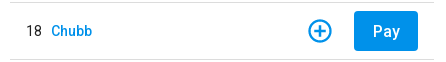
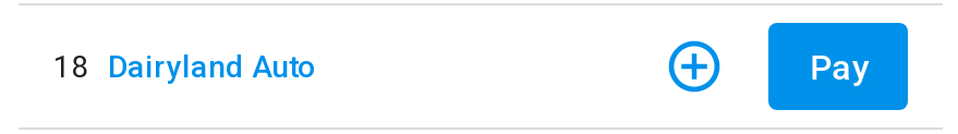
[26,22,92,38] 18 Chubb -> [53,48,317,83] 18 Dairyland Auto

